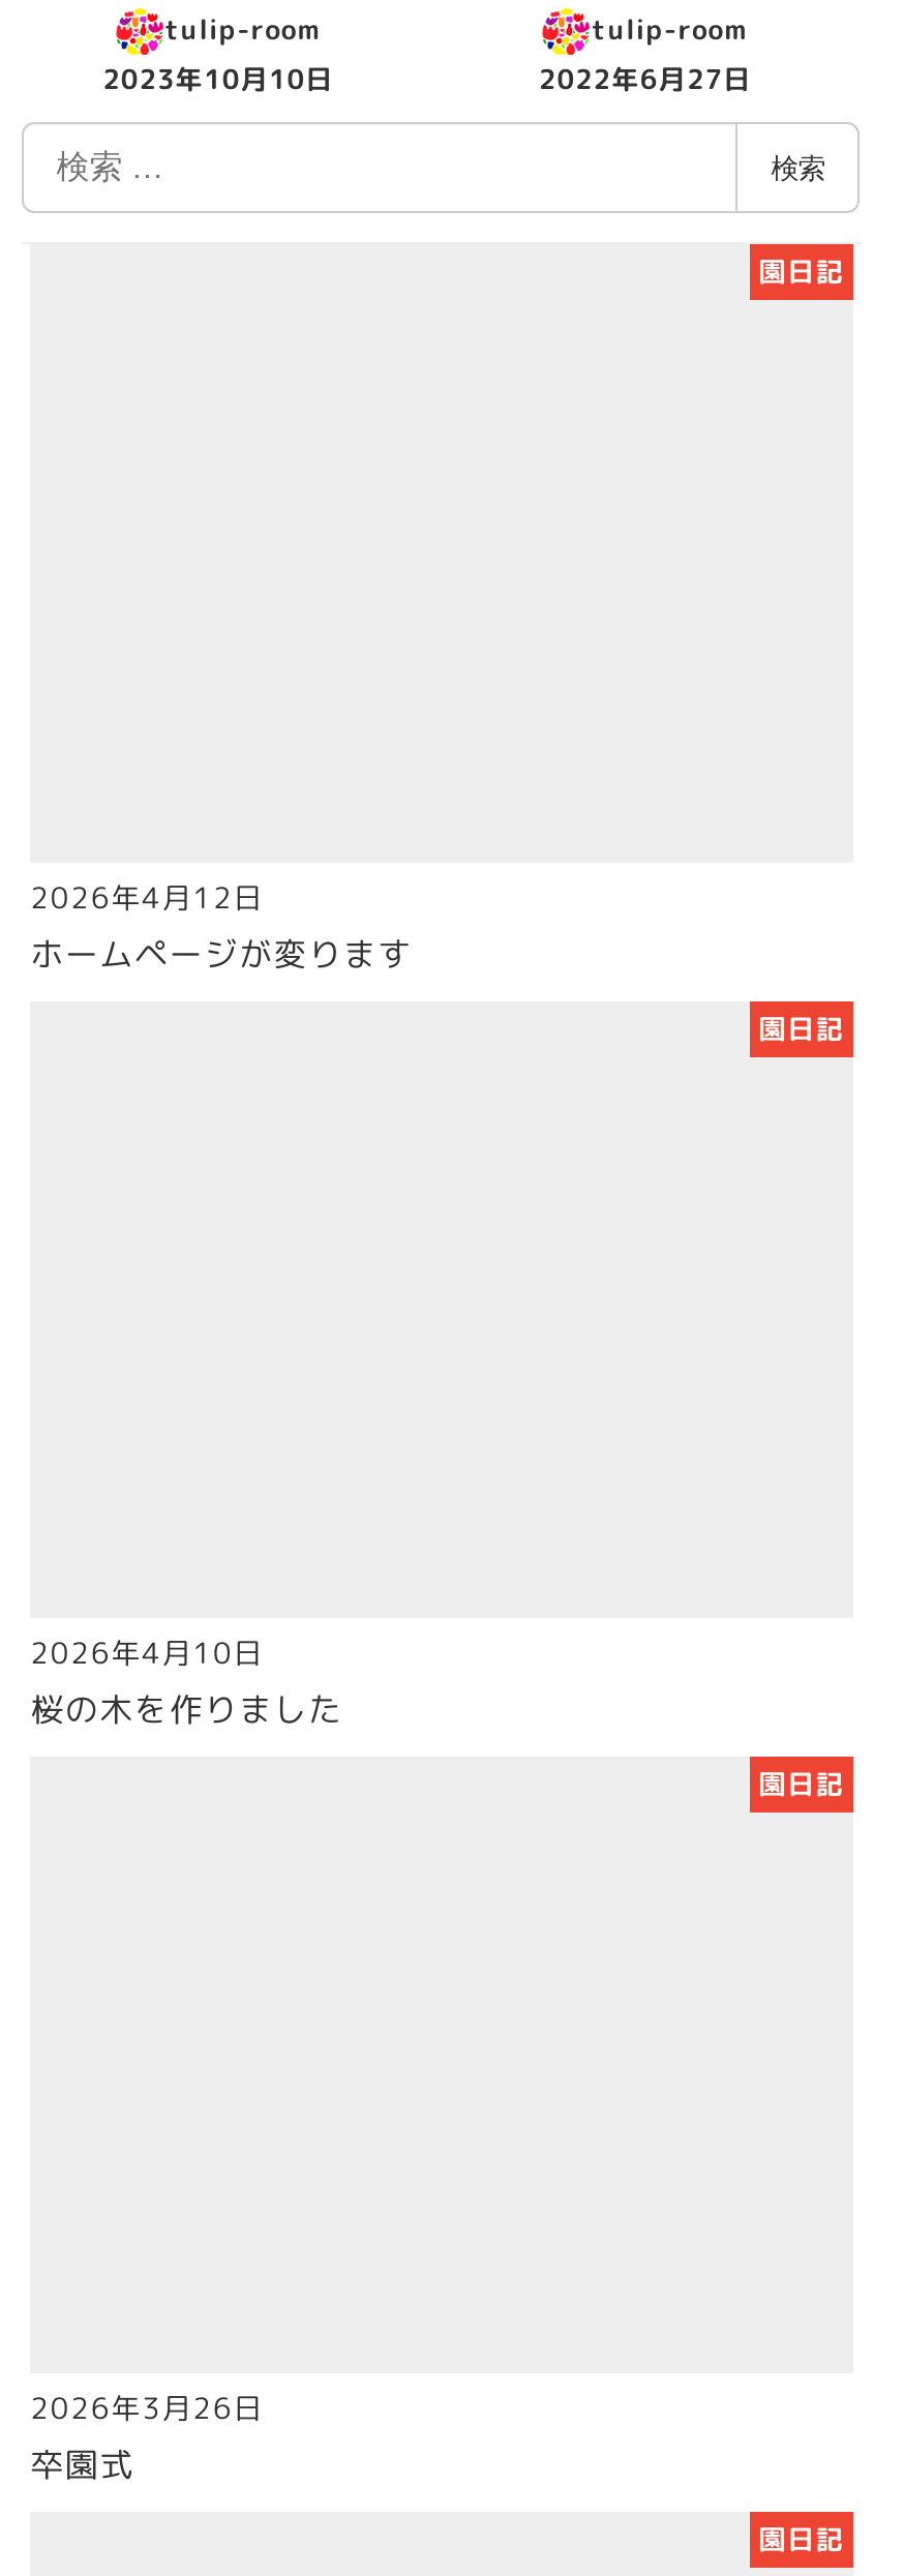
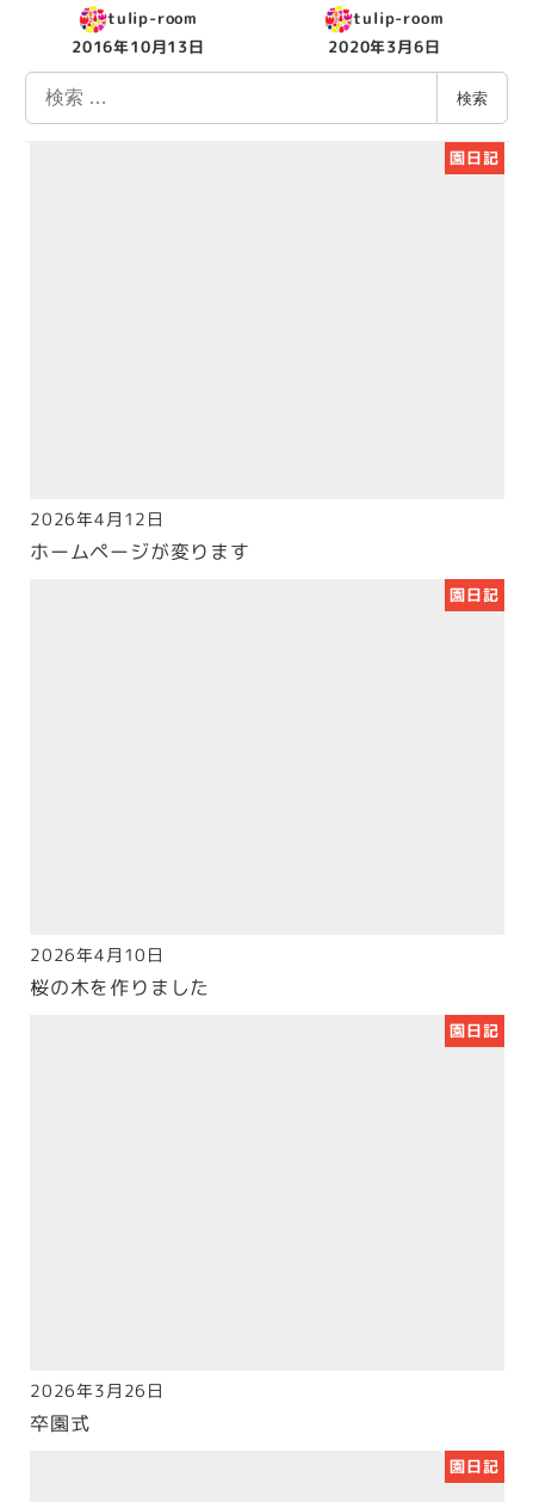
[103,59,334,97] 2023年10月10日 -> [72,35,205,57] 2016年10月13日
[539,59,752,97] 2022年6月27日 -> [328,35,441,57] 2020年3月6日

